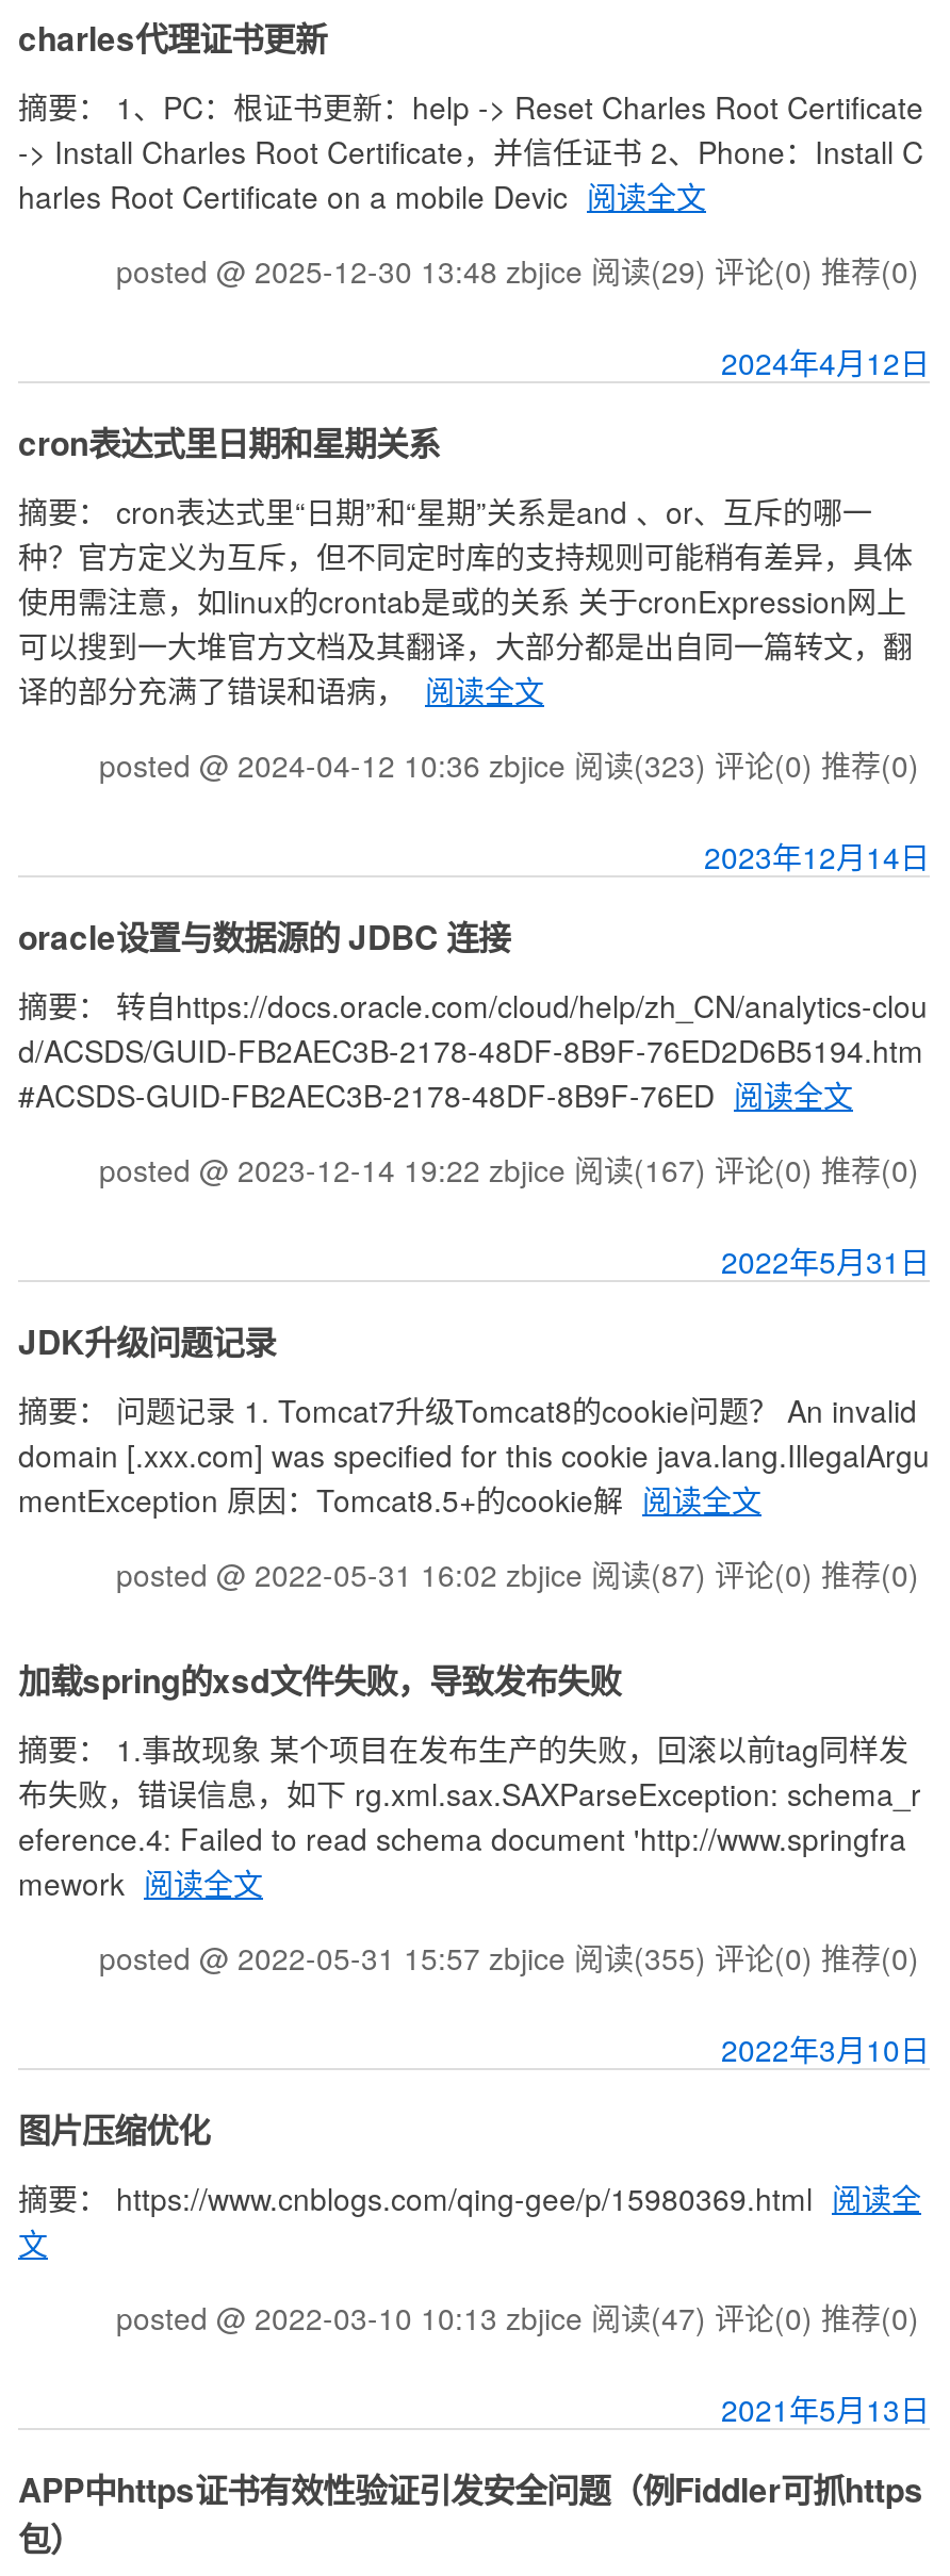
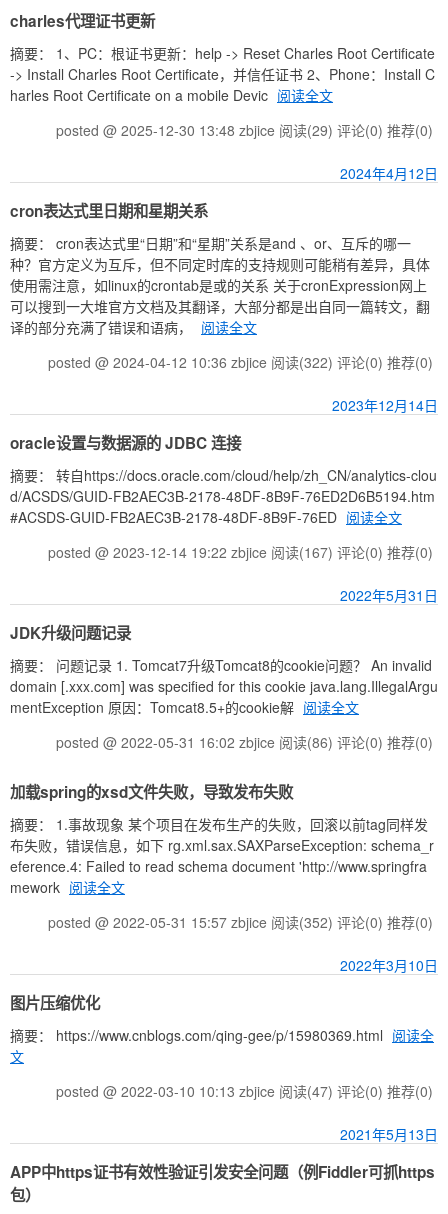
[99,743,919,786] posted @ 2024-04-12 10:36 zbjice阅读(323) 评论(0) 推荐(0) -> [48,352,433,372] posted @ 2024-04-12 10:36 zbjice阅读(322) 评论(0) 推荐(0)
[116,1553,919,1595] posted @ 2022-05-31 16:02 zbjice阅读(87) 评论(0) 推荐(0) -> [56,732,433,752] posted @ 2022-05-31 16:02 zbjice阅读(86) 评论(0) 推荐(0)
[99,1936,919,1979] posted @ 2022-05-31 15:57 zbjice阅读(355) 评论(0) 推荐(0) -> [48,912,433,932] posted @ 2022-05-31 15:57 zbjice阅读(352) 评论(0) 推荐(0)

